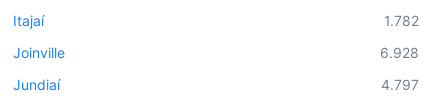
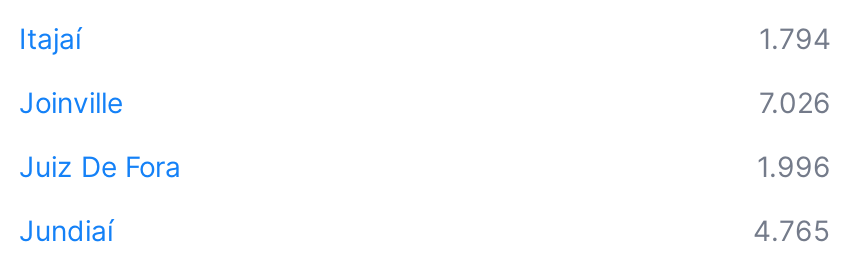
[384,12,419,29] 1.782 -> [759,20,831,54] 1.794
[380,44,419,61] 6.928 -> [19,84,831,182] 7.026 | Juiz De Fora | 1.996
[381,76,419,93] 4.797 -> [753,212,831,246] 4.765

